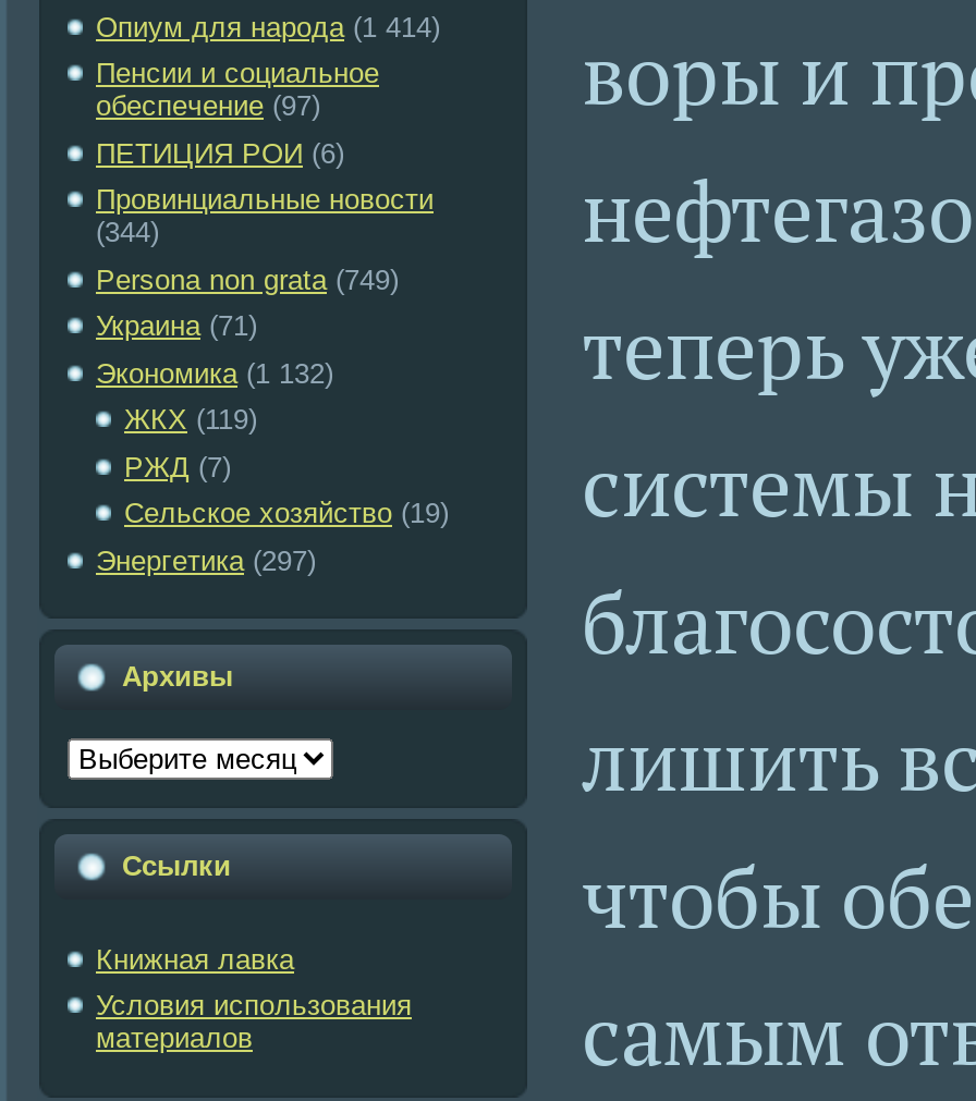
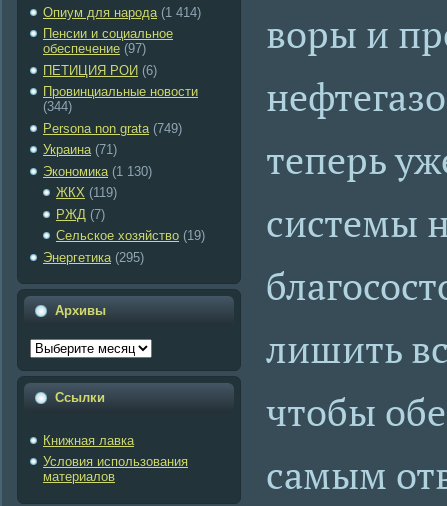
[96,356,333,389] Экономика (1 132) -> [43,163,152,178] Экономика (1 130)
[96,543,316,576] Энергетика (297) -> [43,249,144,264] Энергетика (295)

